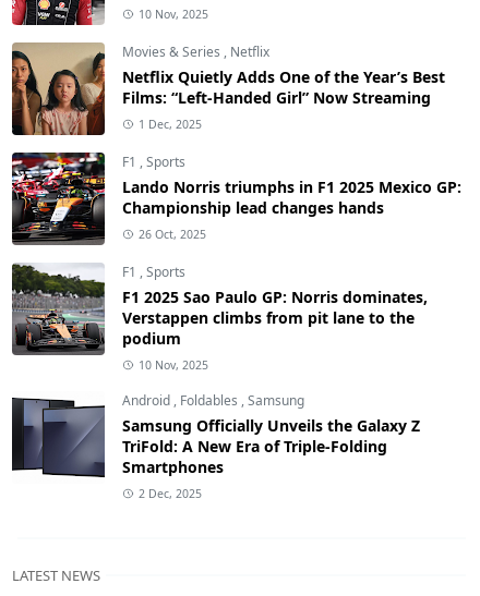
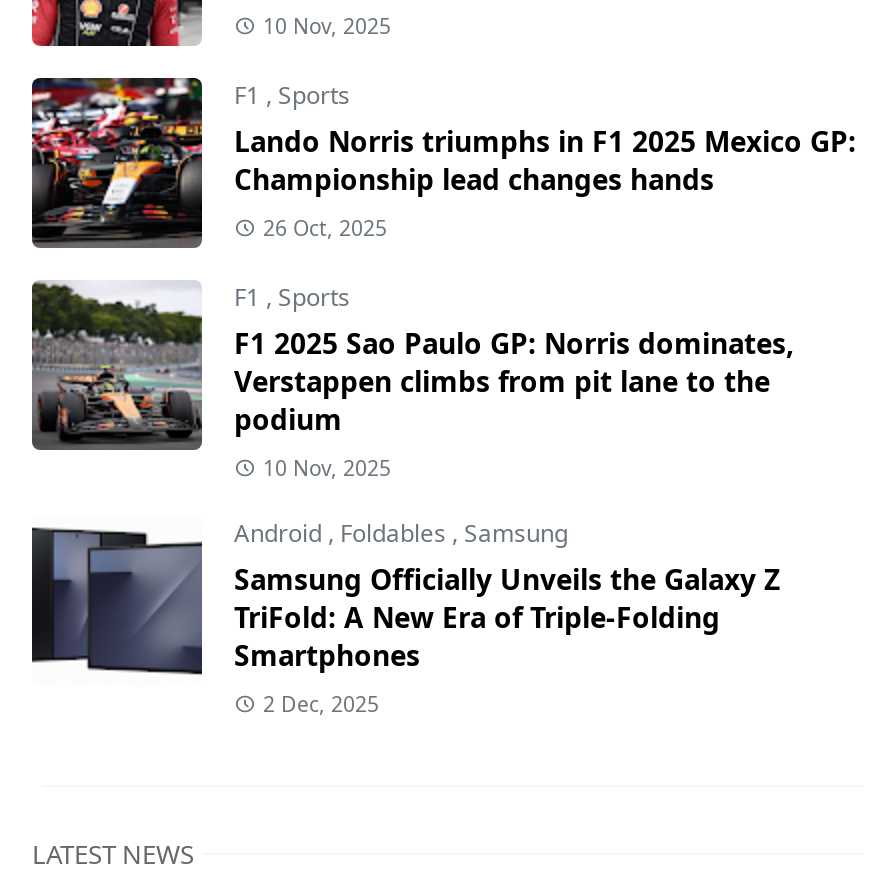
[12,42,445,136] [image] | Movies & Series, Netflix | Netflix Quietly Adds One of the Year’s Best | Films: “Left-Handed Girl” Now Streaming | 1 Dec, 2025 -> none

